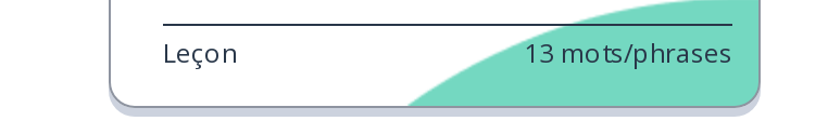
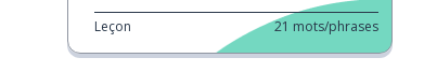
[524,34,732,71] 13 mots/phrases -> [274,17,378,35] 21 mots/phrases

